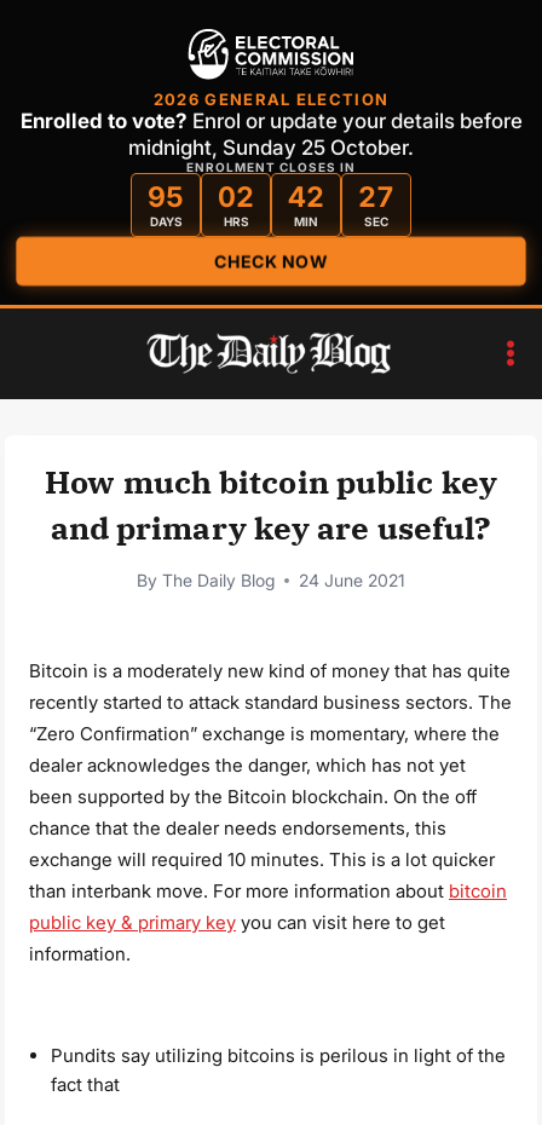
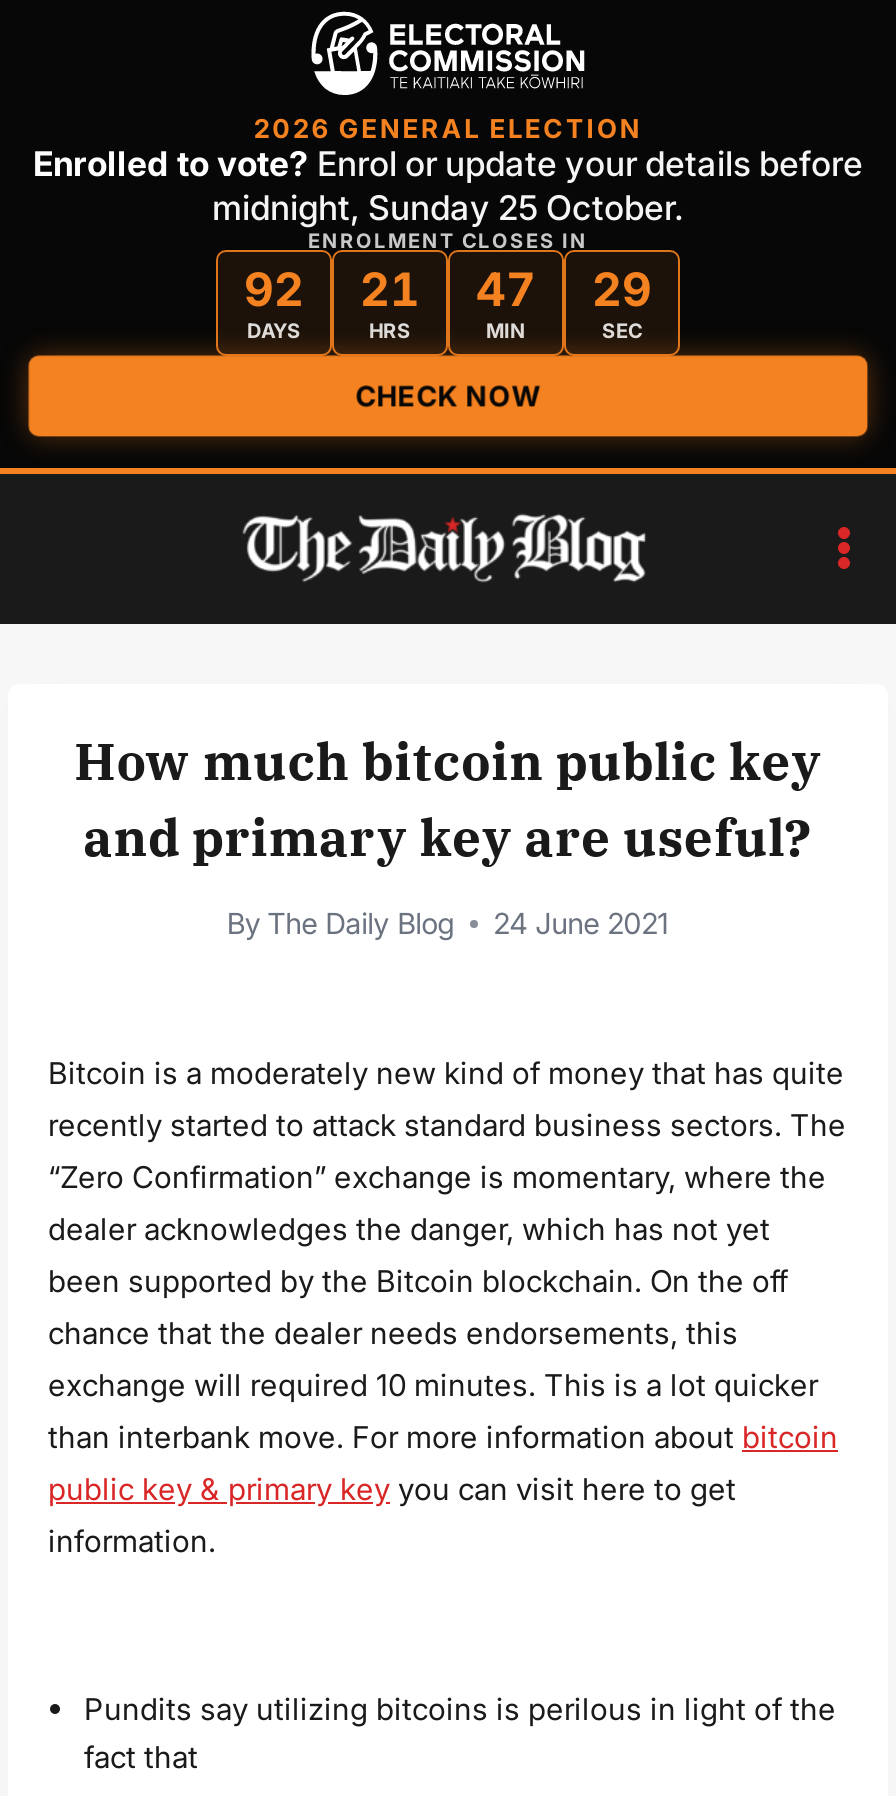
[148,180,184,214] 95 -> [244,261,304,317] 92
[218,180,254,214] 02 -> [360,261,420,317] 21
[288,180,324,214] 42 -> [476,261,536,317] 47

